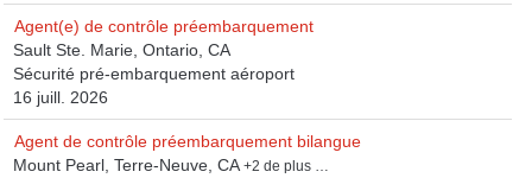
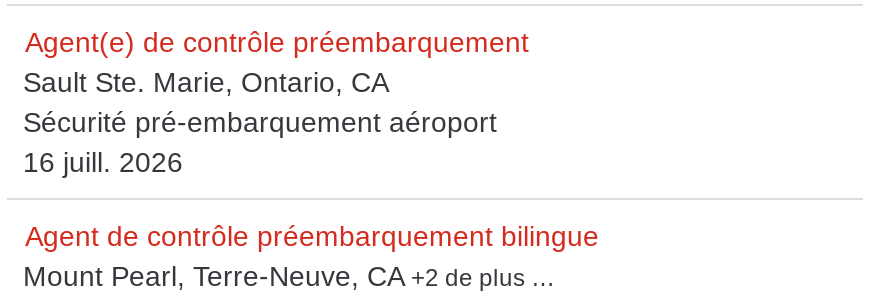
[14,132,361,151] Agent de contrôle préembarquement bilangue -> [25,220,599,252] Agent de contrôle préembarquement bilingue

